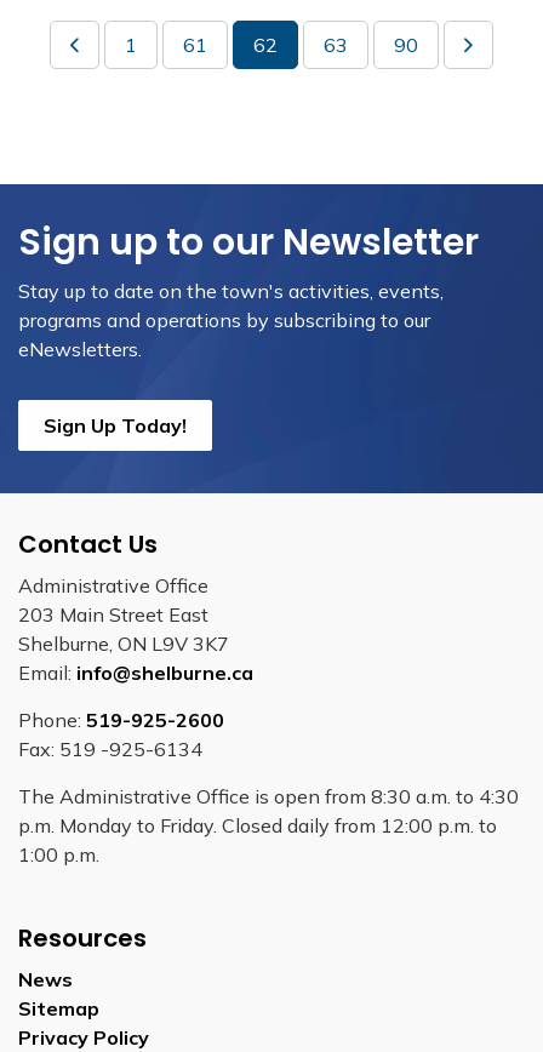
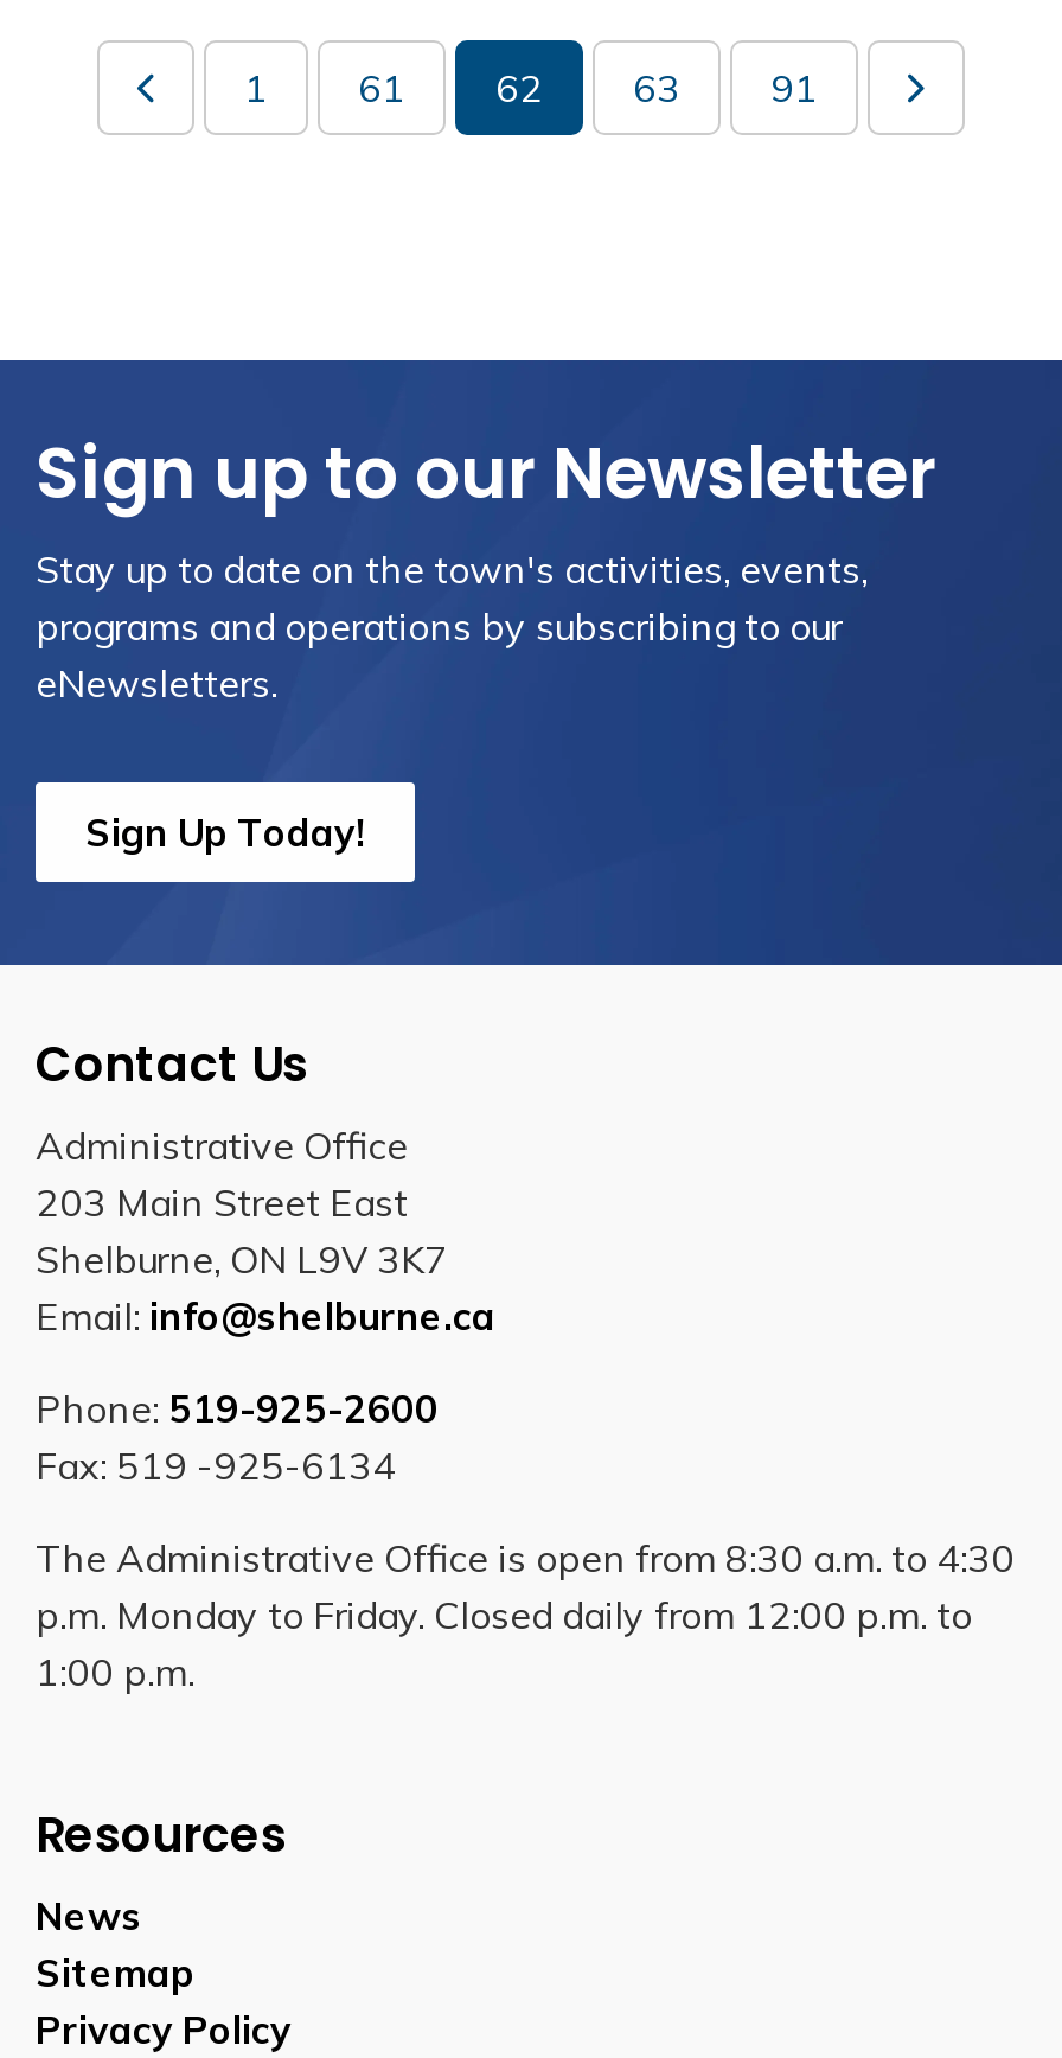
[125,33,418,57] 1 61 62 63 90 -> [244,64,818,111] 1 61 62 63 91

